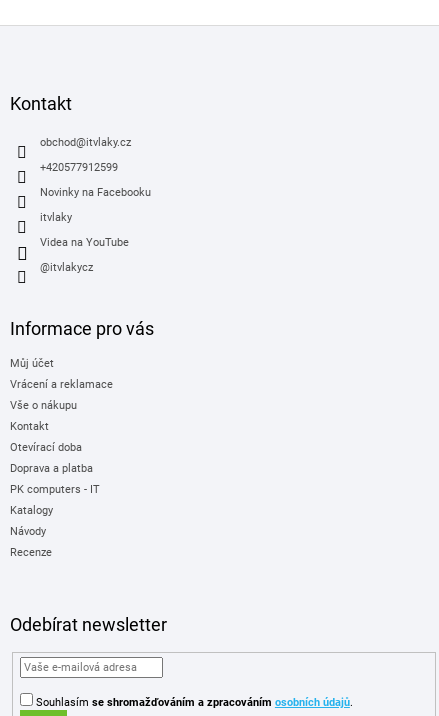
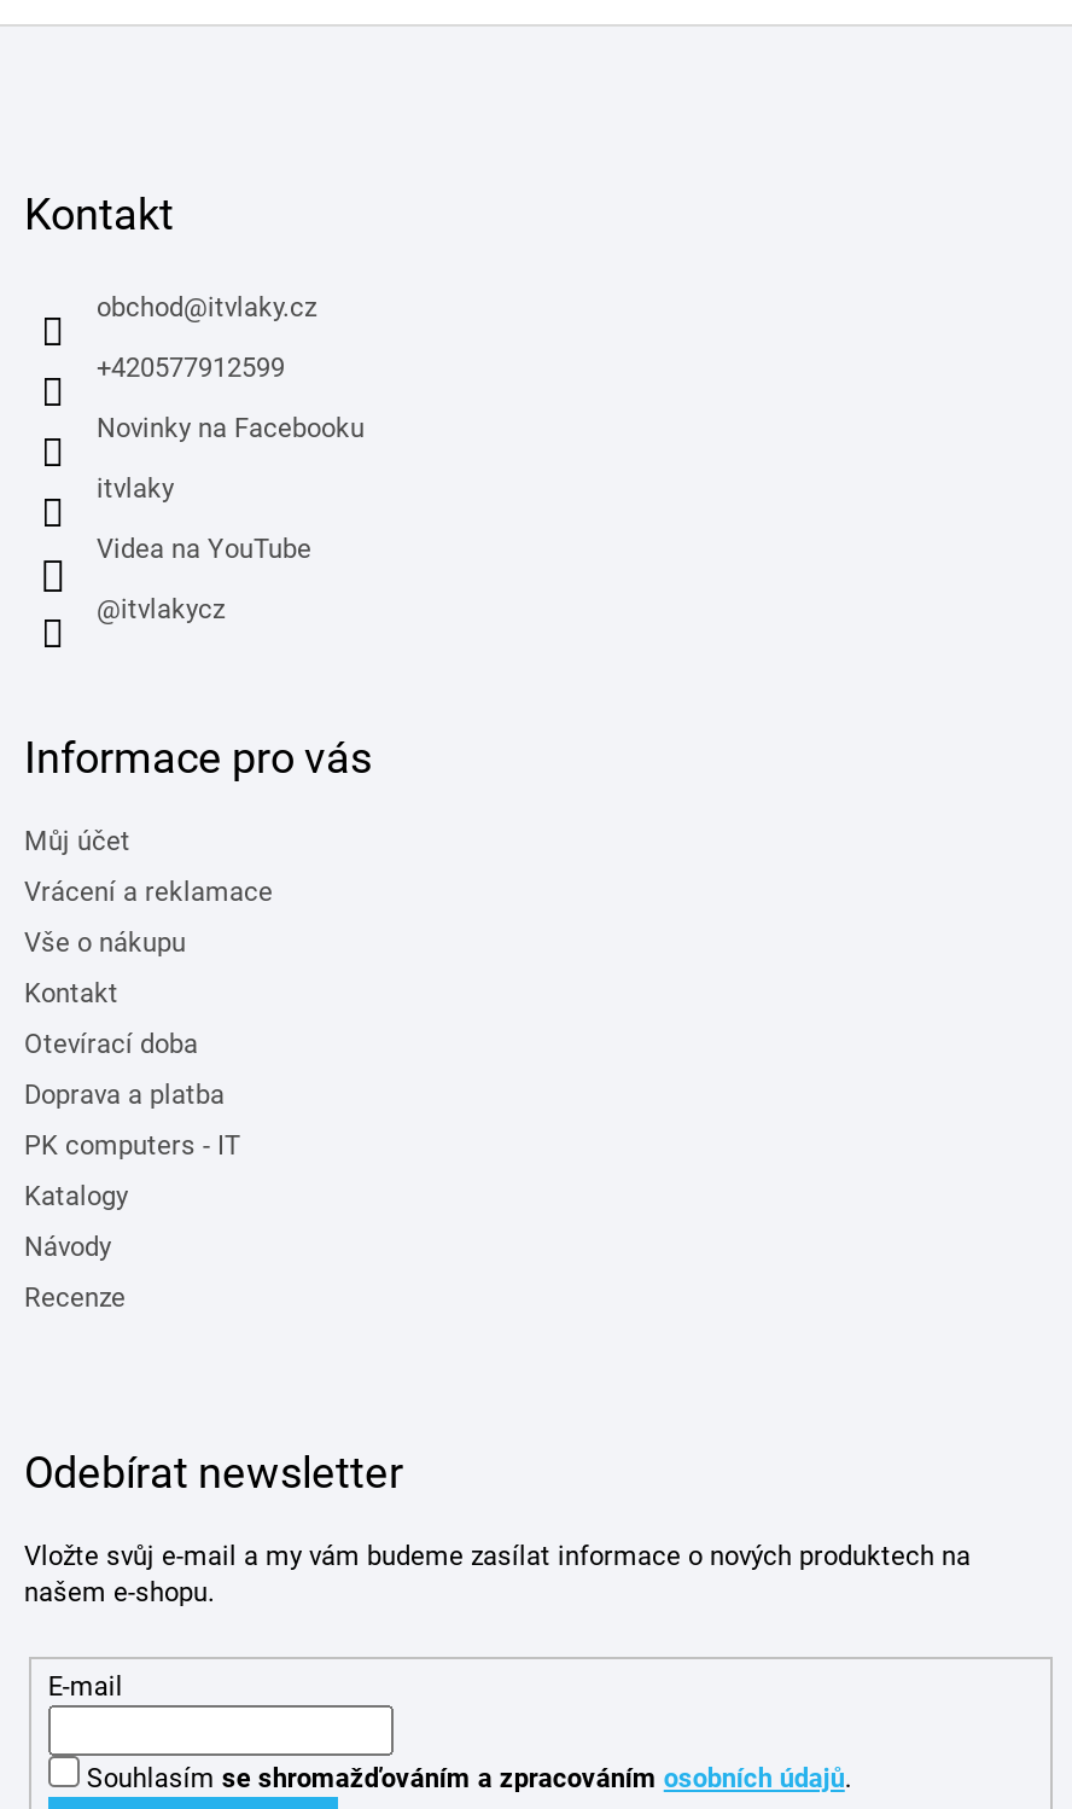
none -> [24,1540,971,1702] Vložte svůj e-mail a my vám budeme zasílat informace o nových produktech na | našem e-shopu. | E-mail

